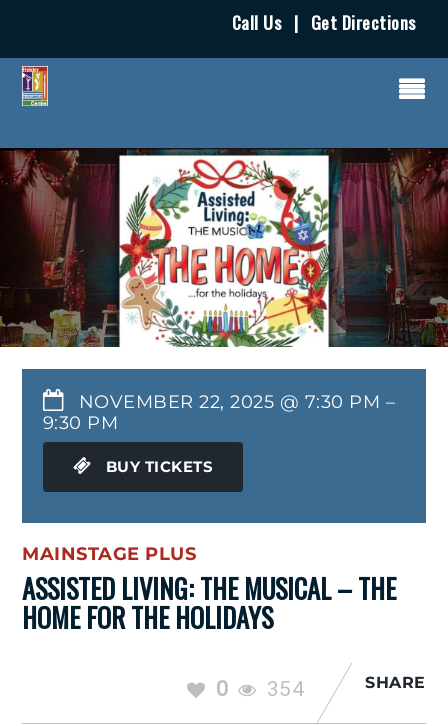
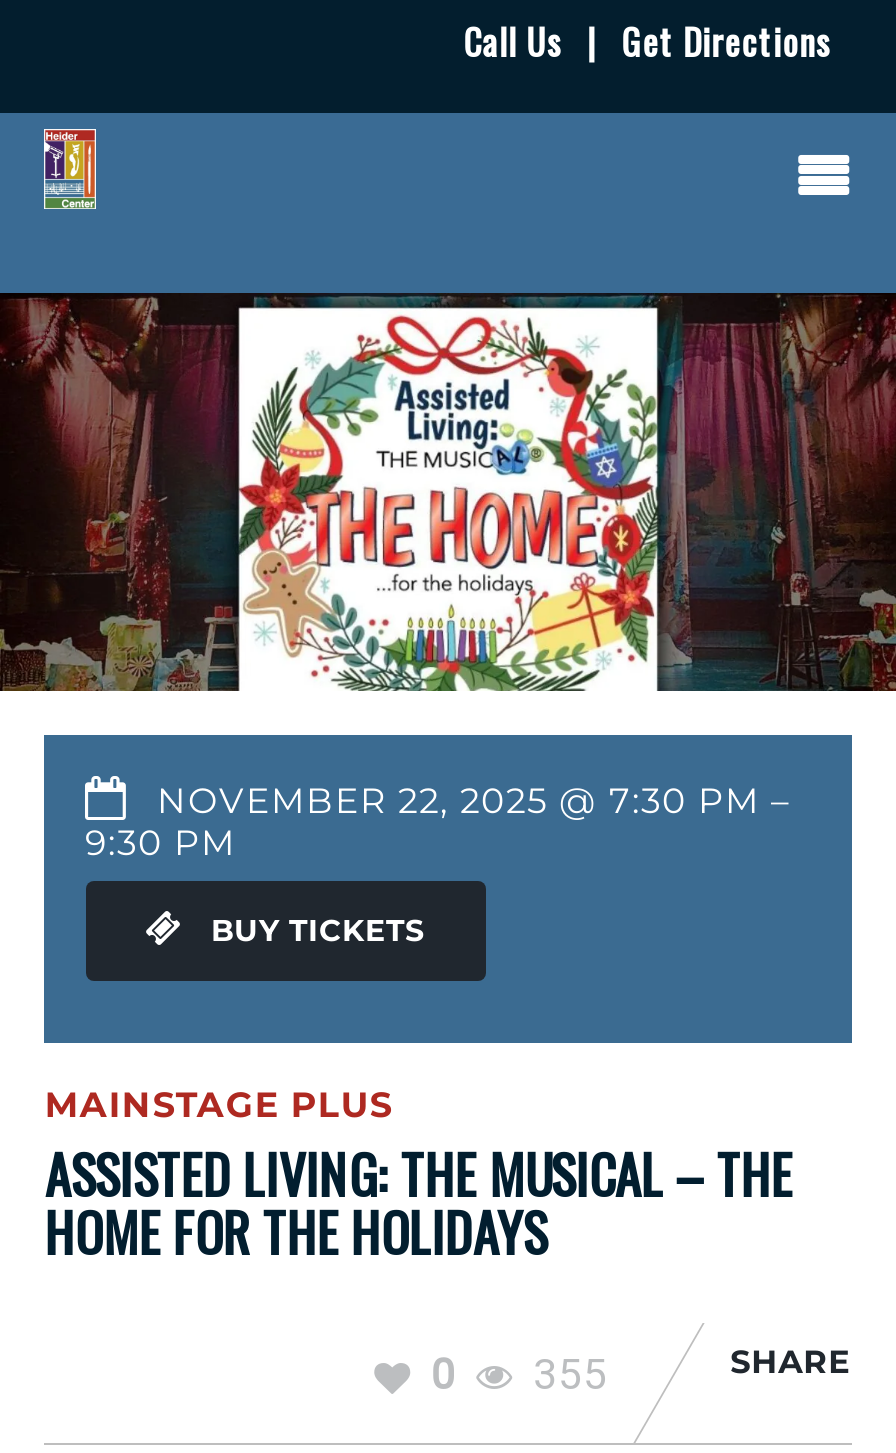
[216,676,304,701] 0 354 -> [431,1349,608,1399] 0 355

